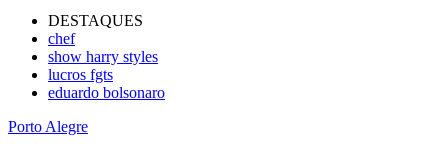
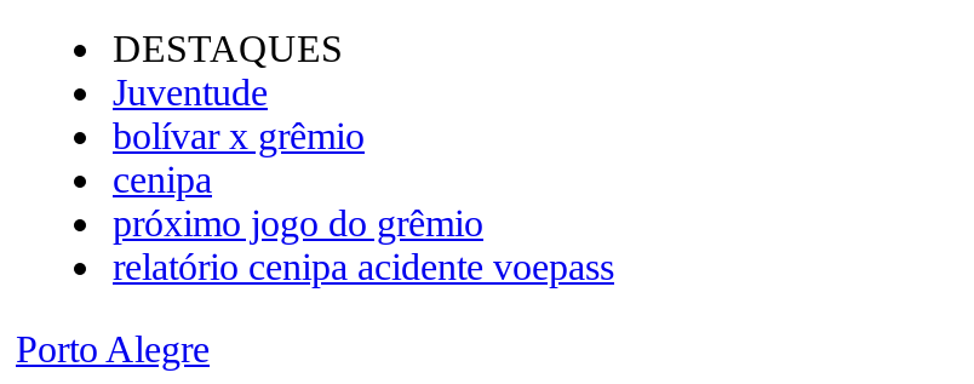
[48,30,165,101] chef | show harry styles | lucros fgts | eduardo bolsonaro -> [113,71,614,287] Juventude | bolívar x grêmio | cenipa | próximo jogo do grêmio | relatório cenipa acidente voepass

